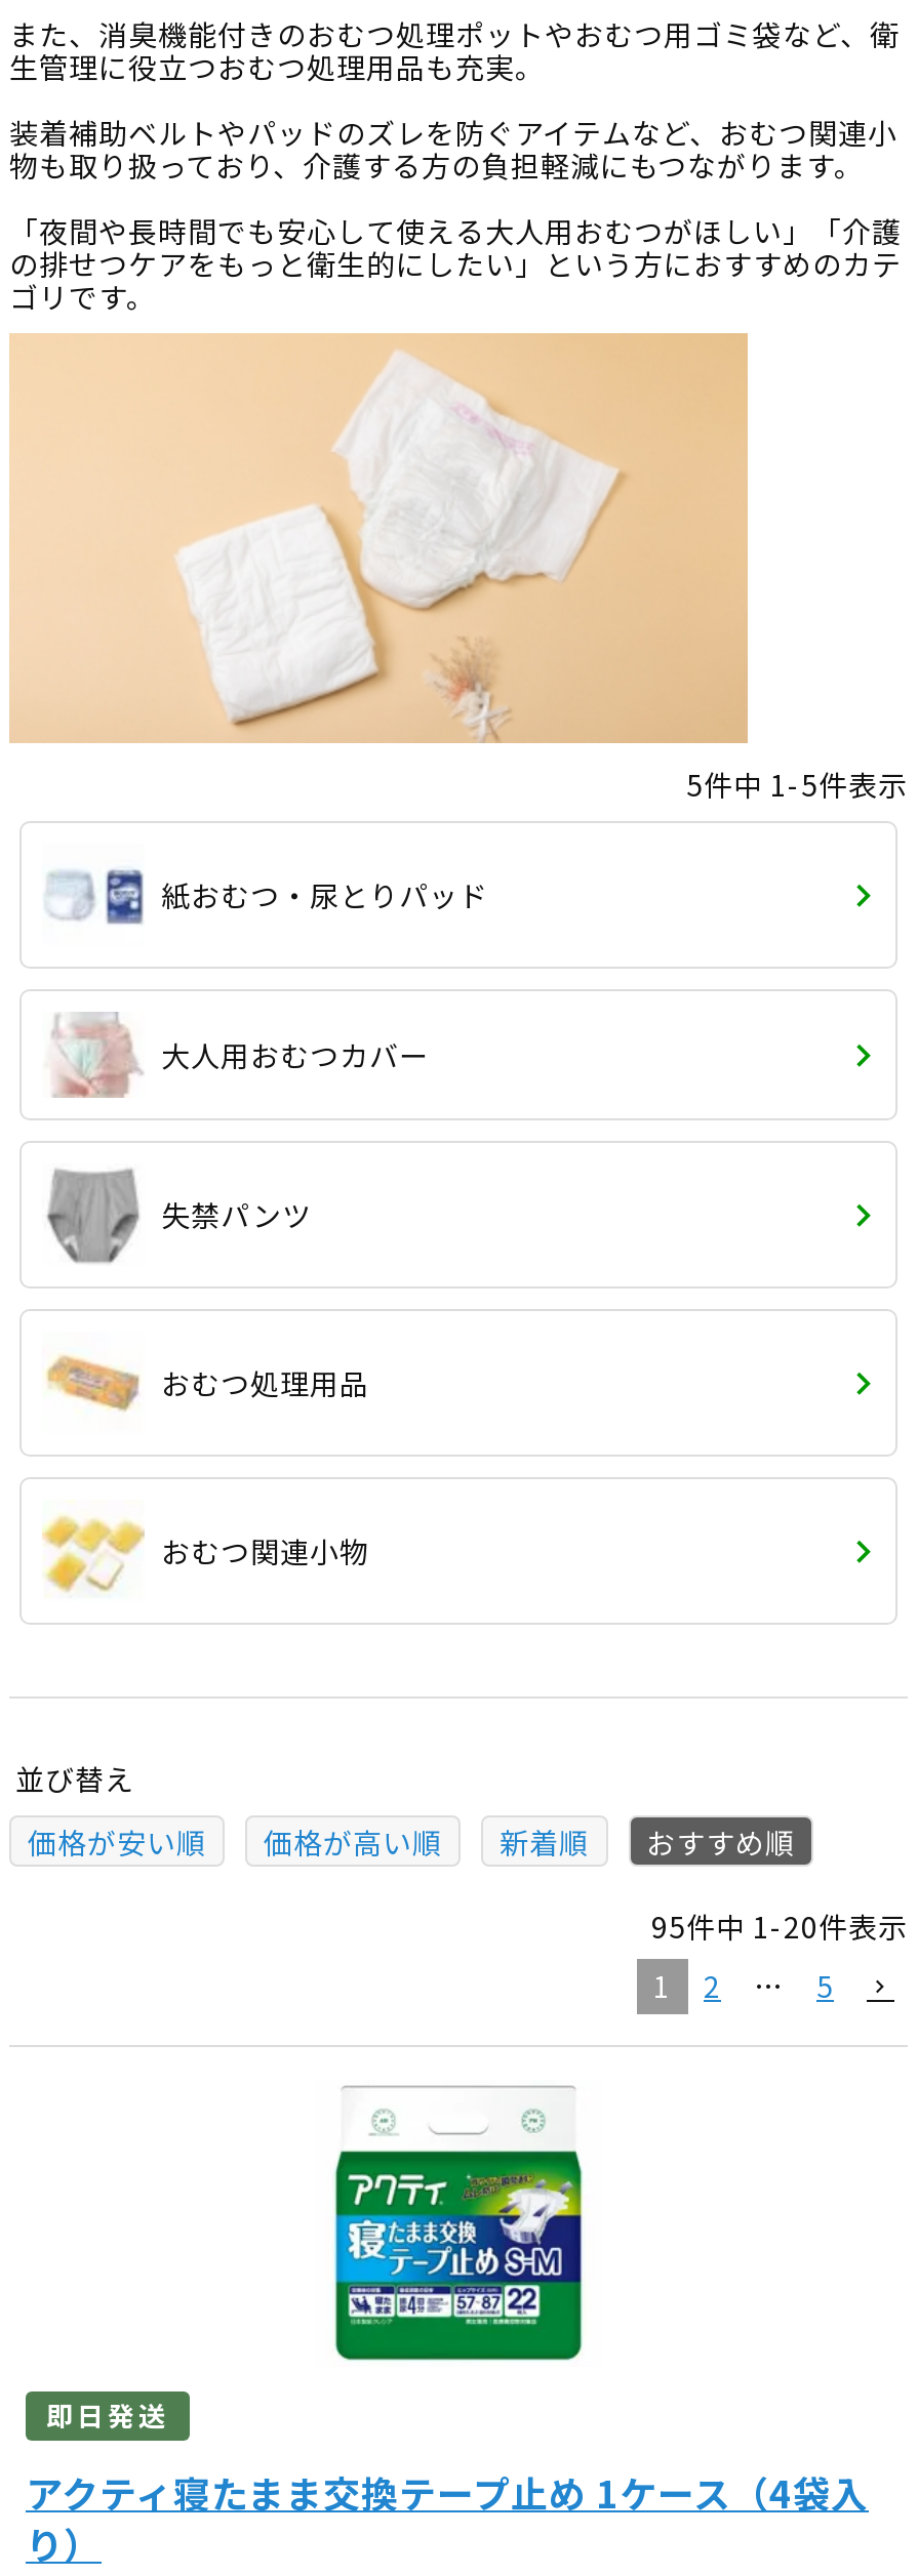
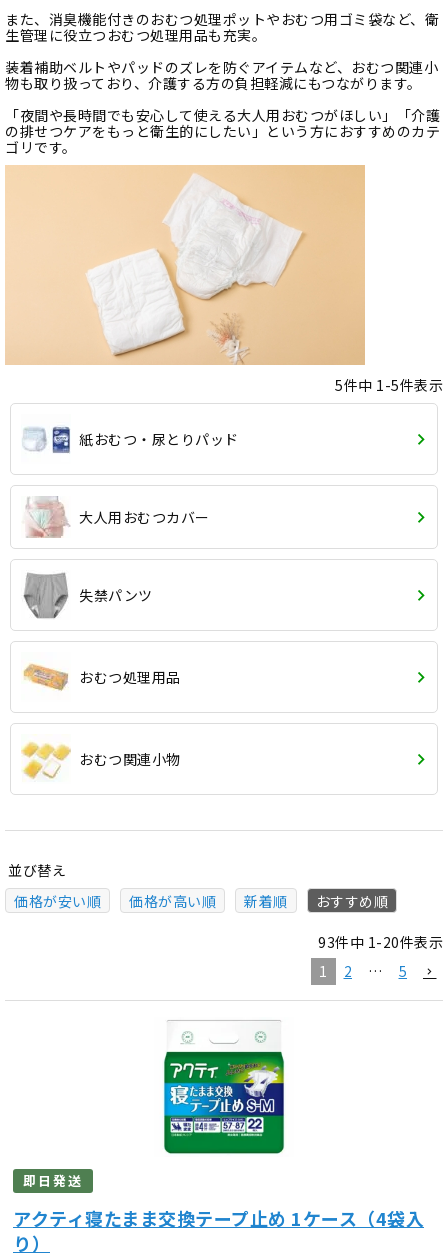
[651,1906,908,1947] 95件中 1-20件表示 -> [318,932,443,952] 93件中 1-20件表示

